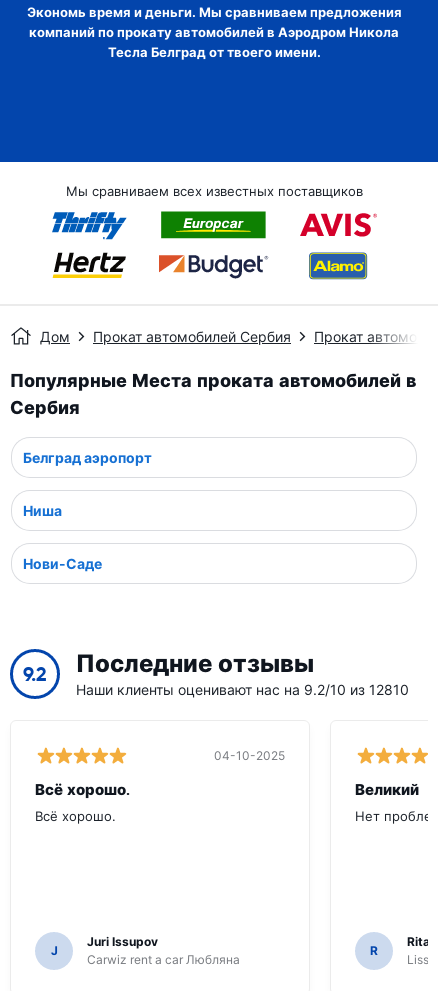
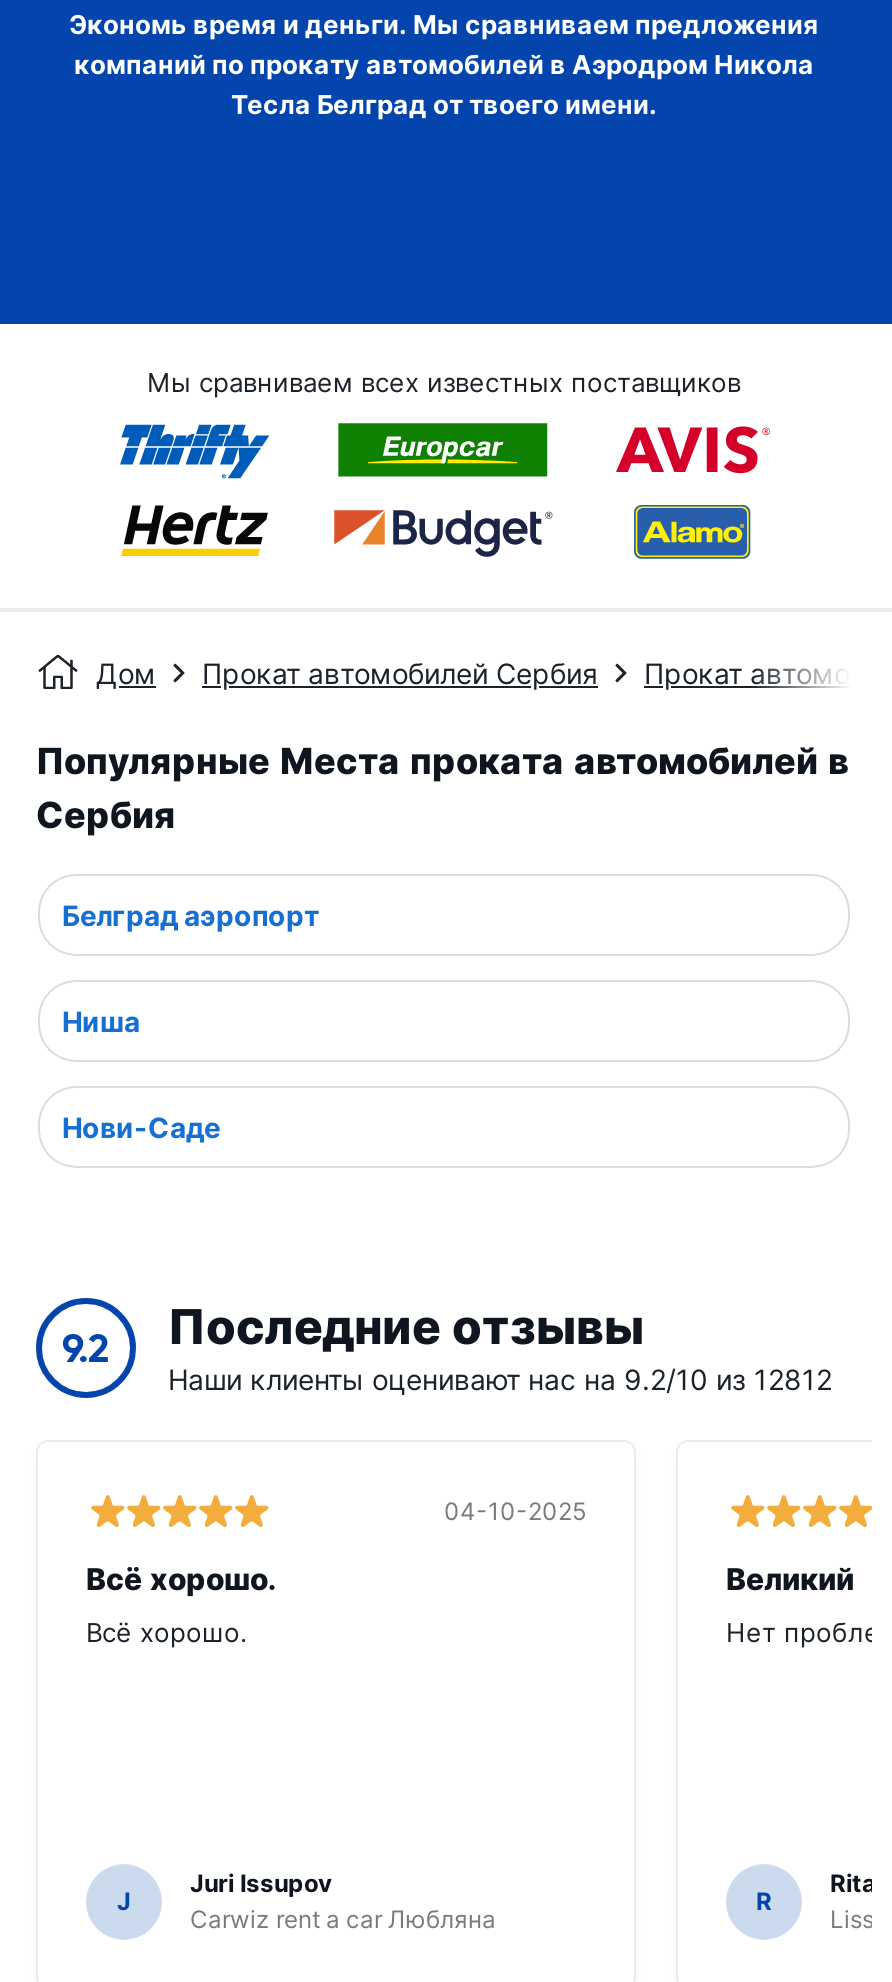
[76,681,409,698] Наши клиенты оценивают нас на 9.2/10 из 12810 -> [168,1362,832,1396] Наши клиенты оценивают нас на 9.2/10 из 12812

